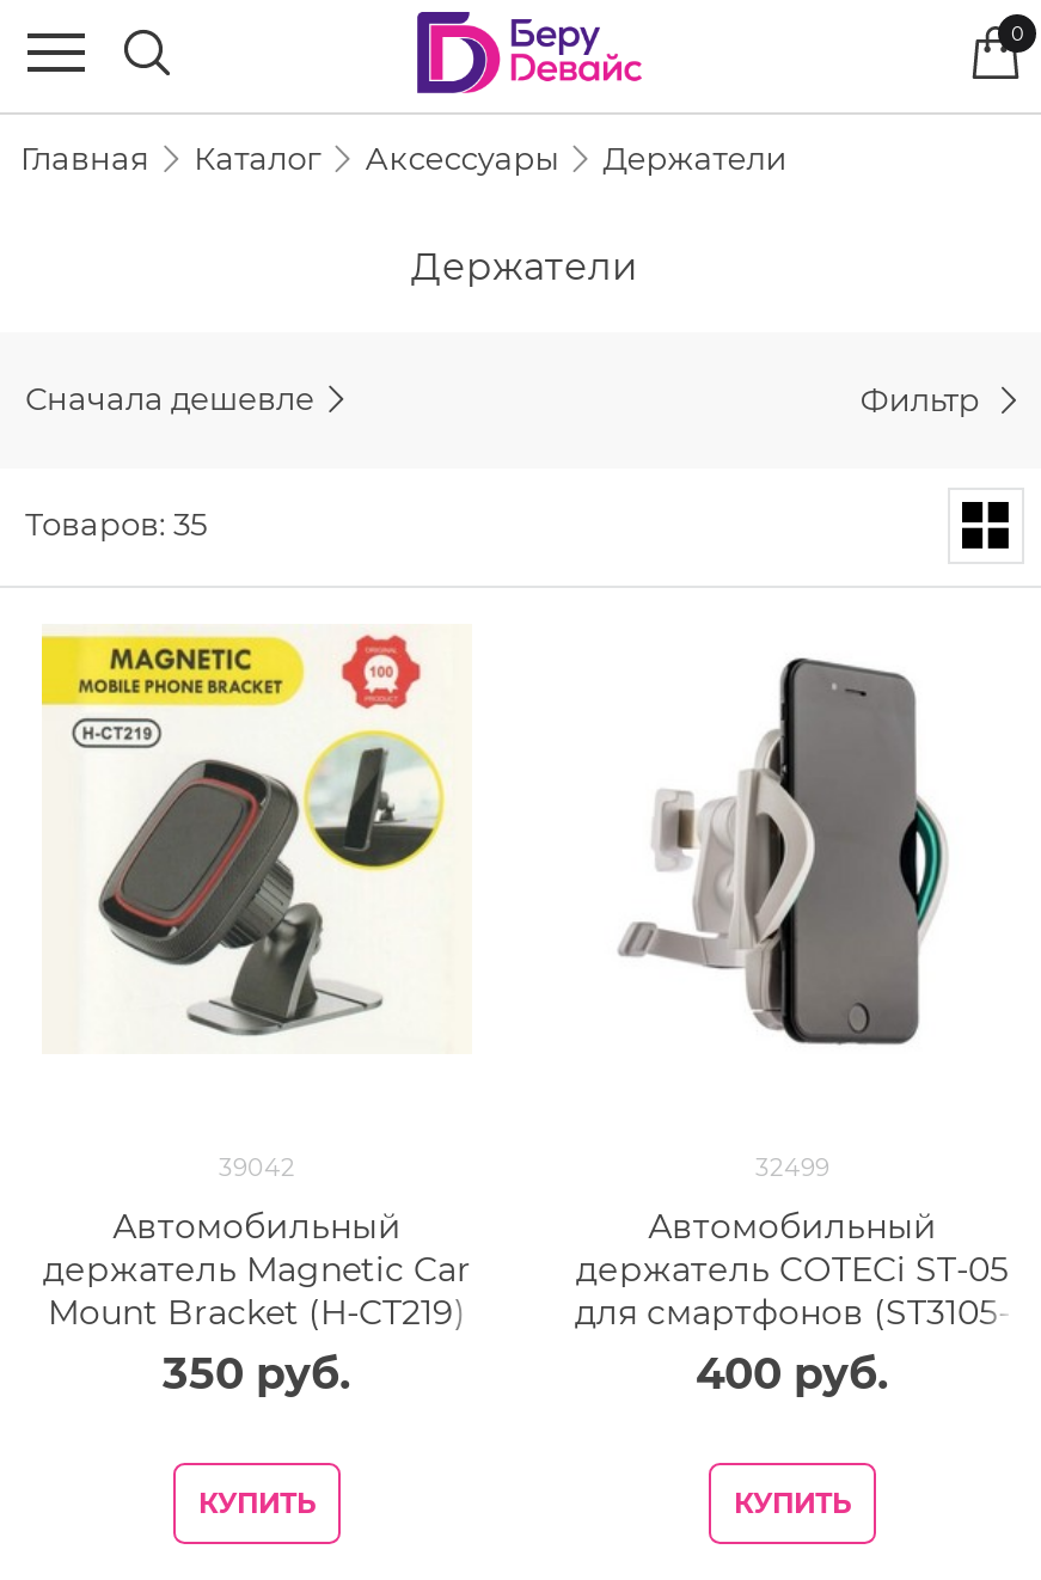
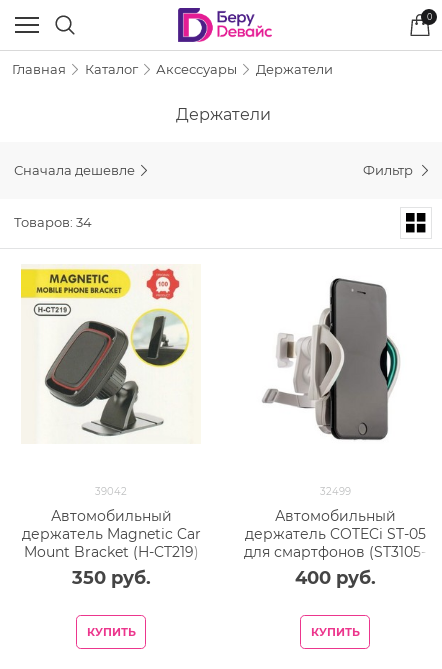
[25,505,207,543] Товаров: 35 -> [14,214,92,230] Товаров: 34

